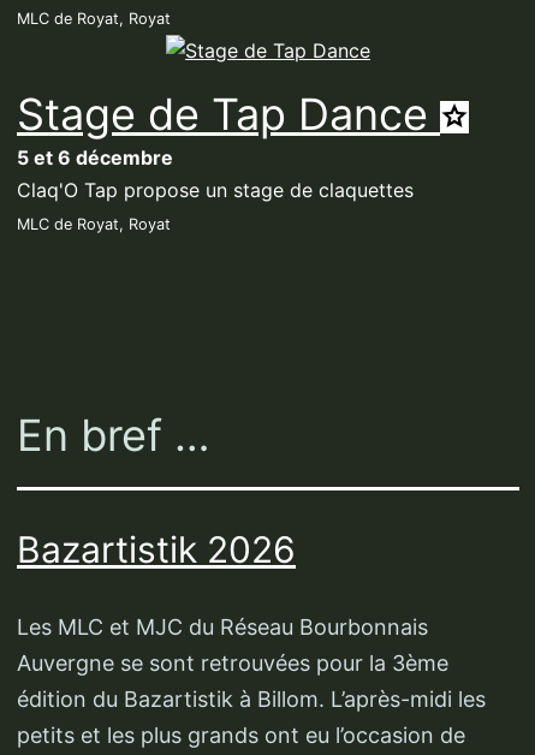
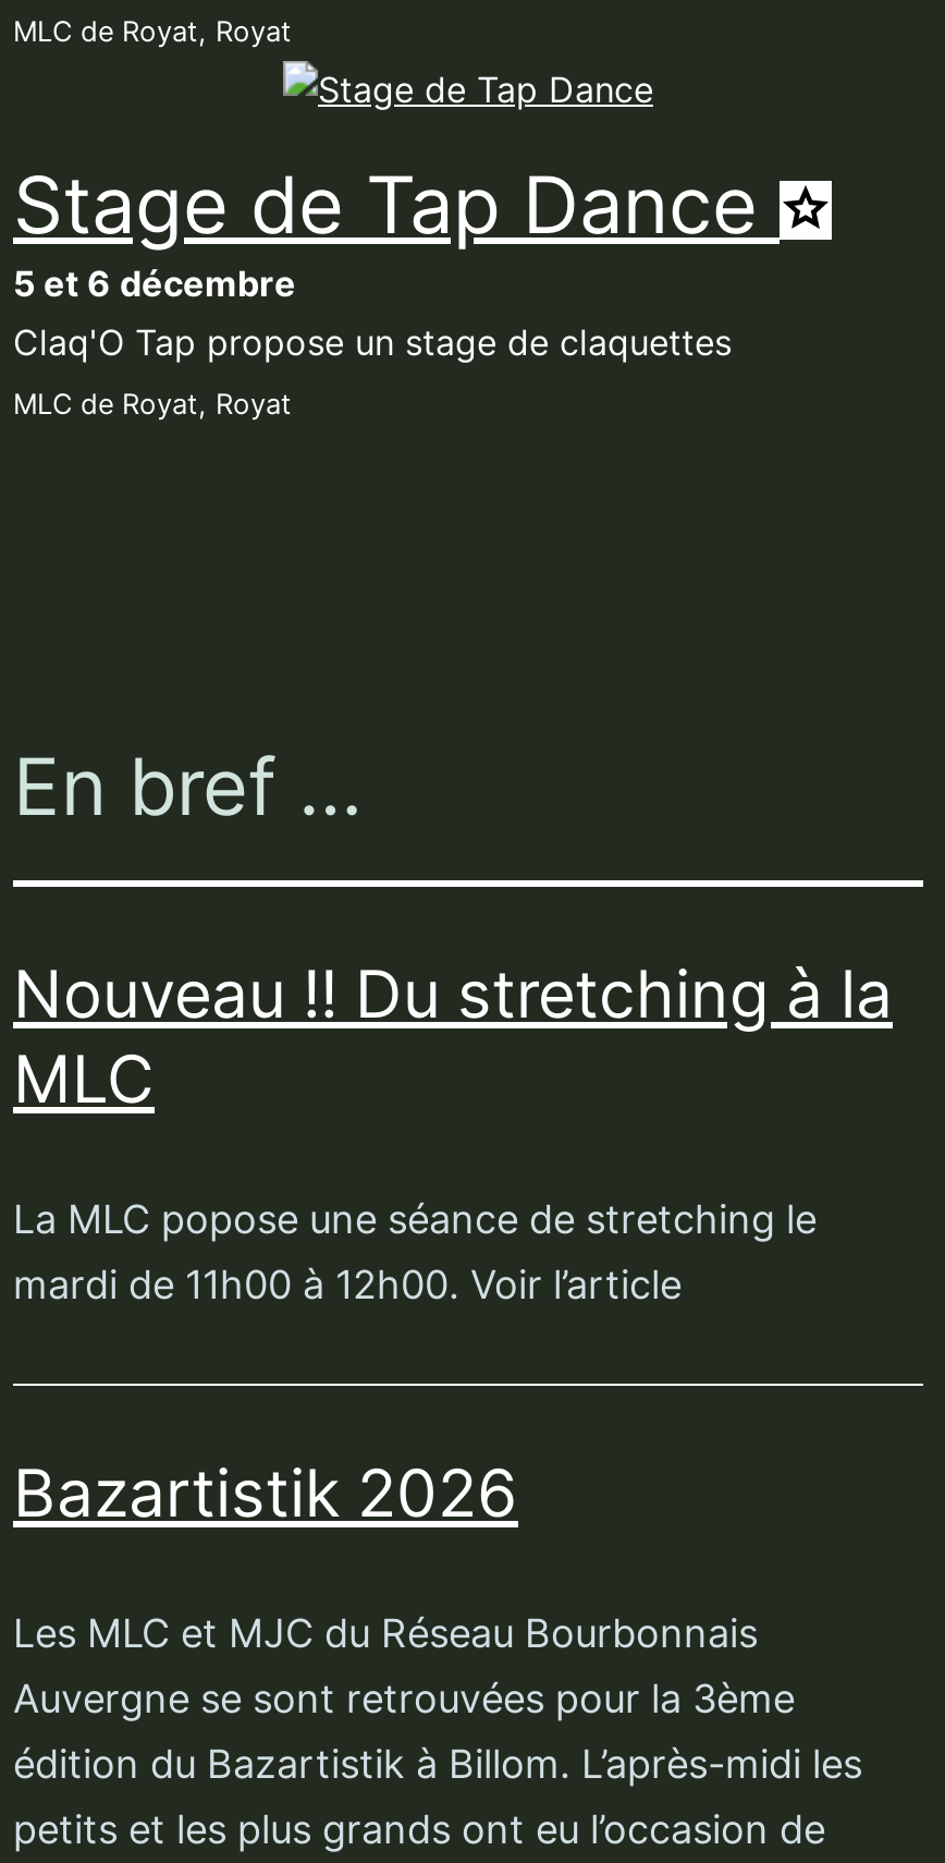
none -> [13,955,893,1308] Nouveau !! Du stretching à la | MLC | La MLC popose une séance de stretching le | mardi de 11h00 à 12h00. Voir l’article

